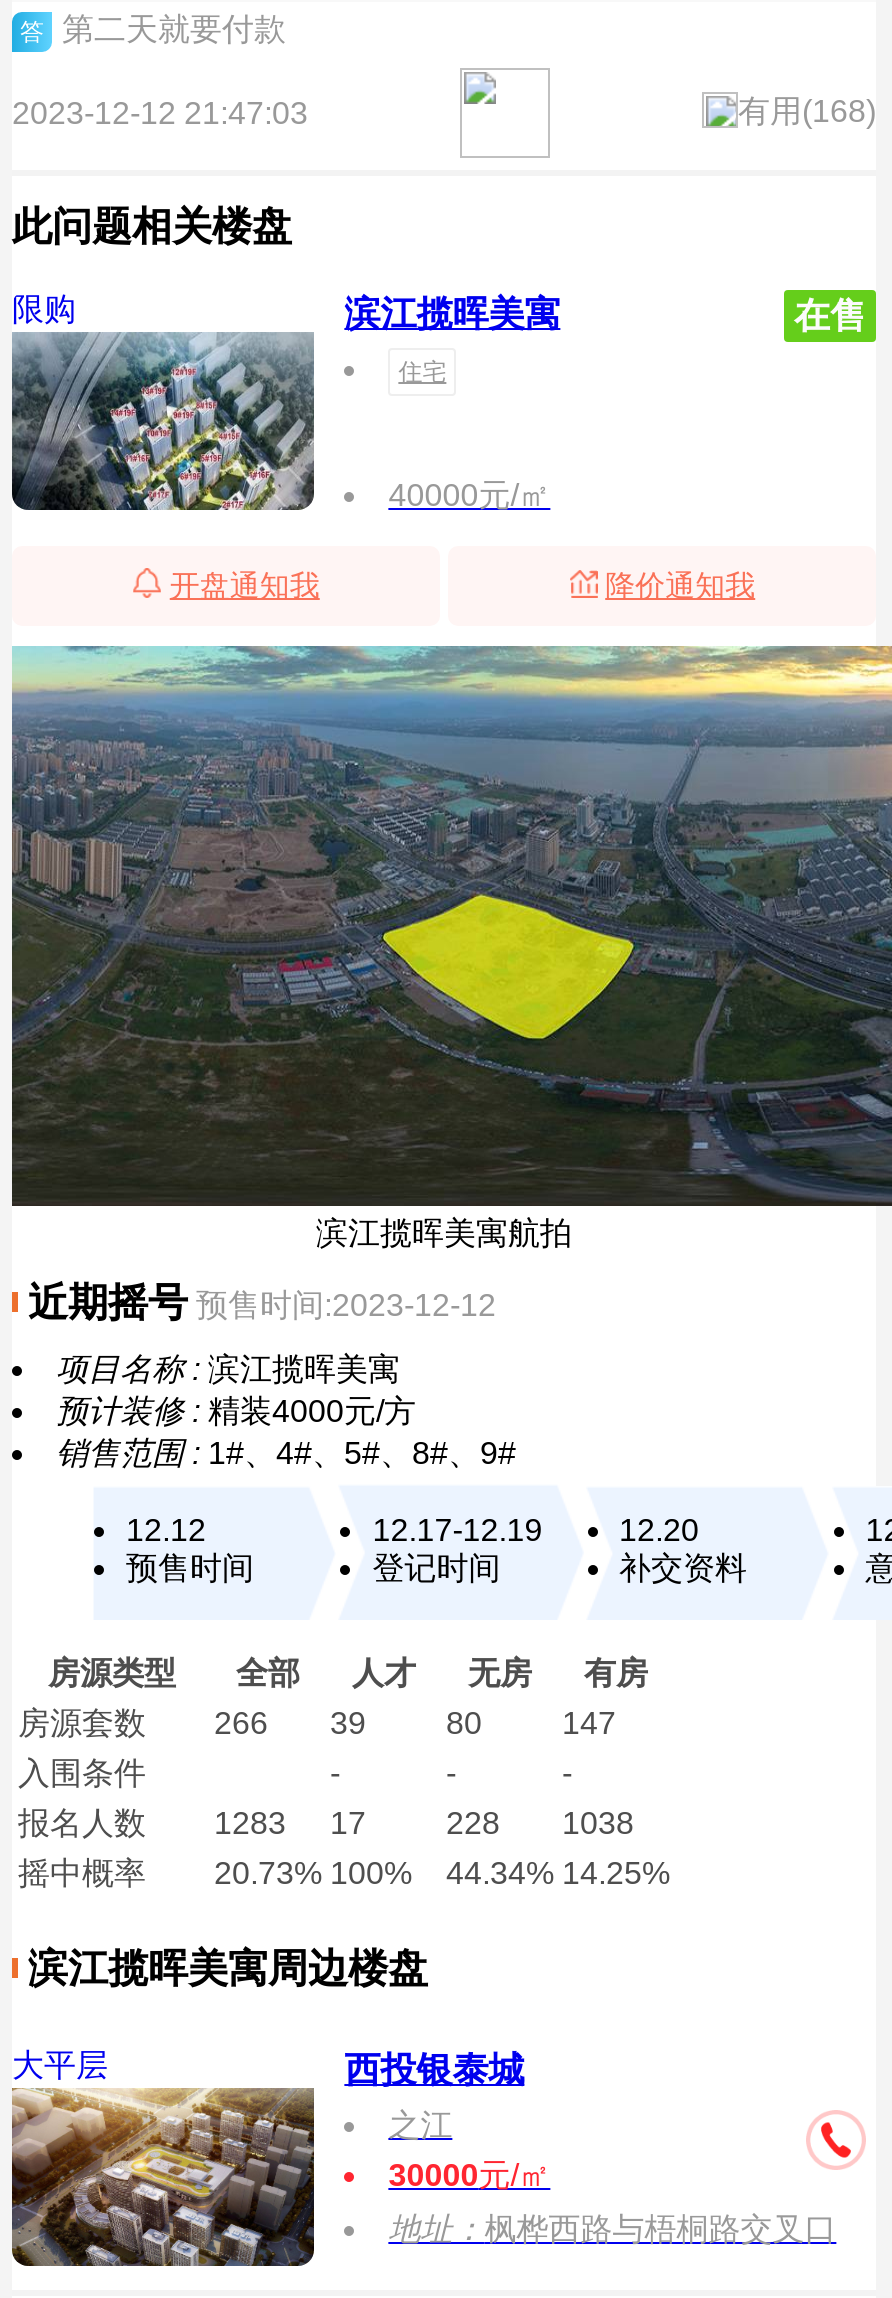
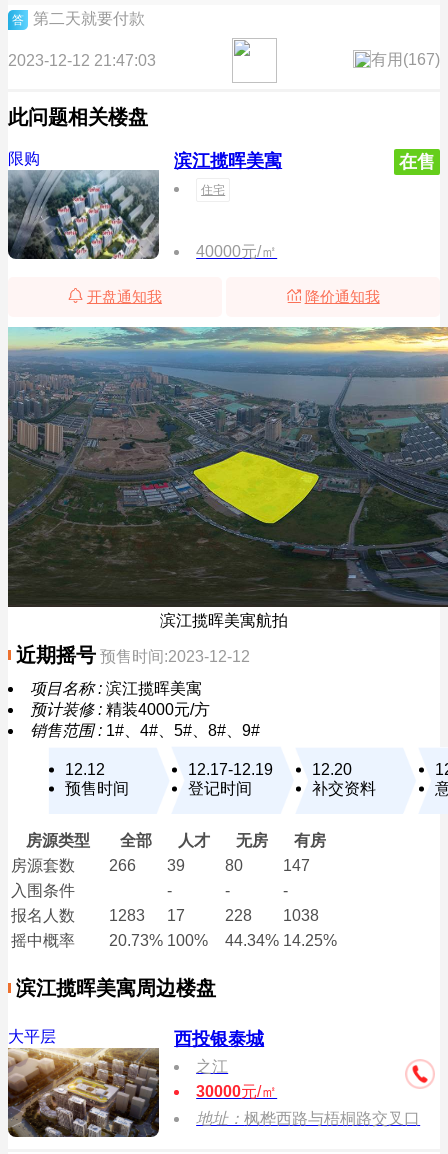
[738,95,876,129] 有用(168) -> [371,51,440,68] 有用(167)

